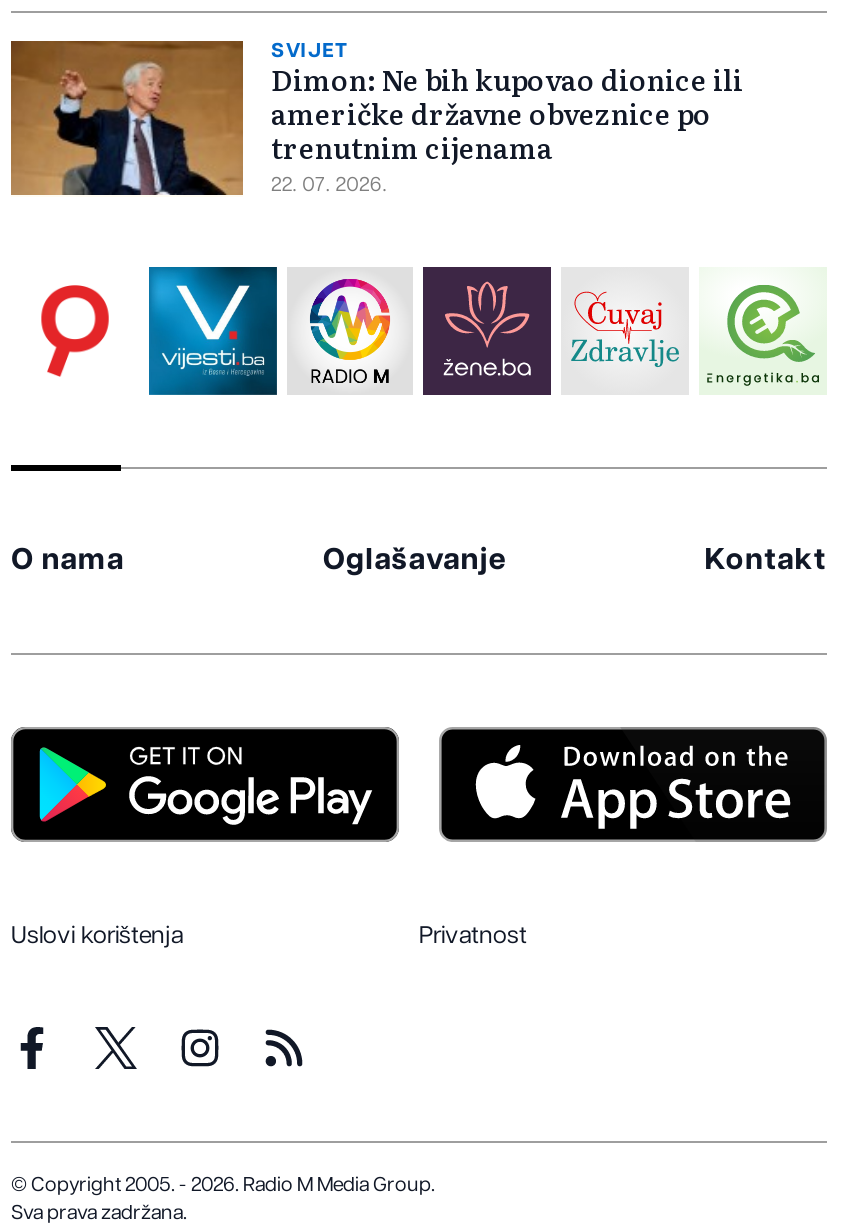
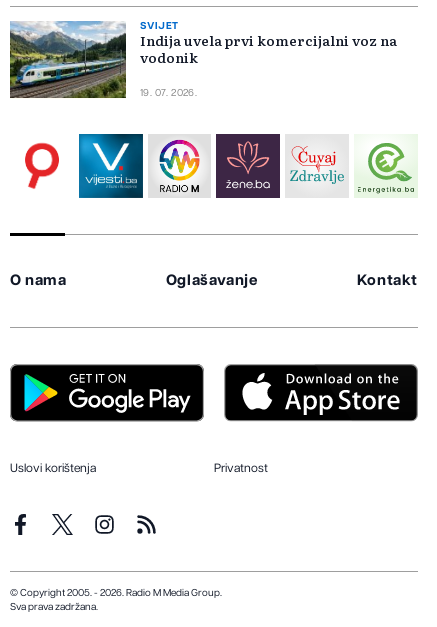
[9,39,743,197] [image] | Dimon: Ne bih kupovao dionice ili | američke državne obveznice po | trenutnim cijenama | 22. 07. 2026. -> [9,20,397,99] [image] | Indija uvela prvi komercijalni voz na | vodonik | 19. 07. 2026.

